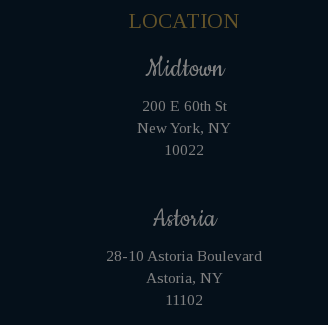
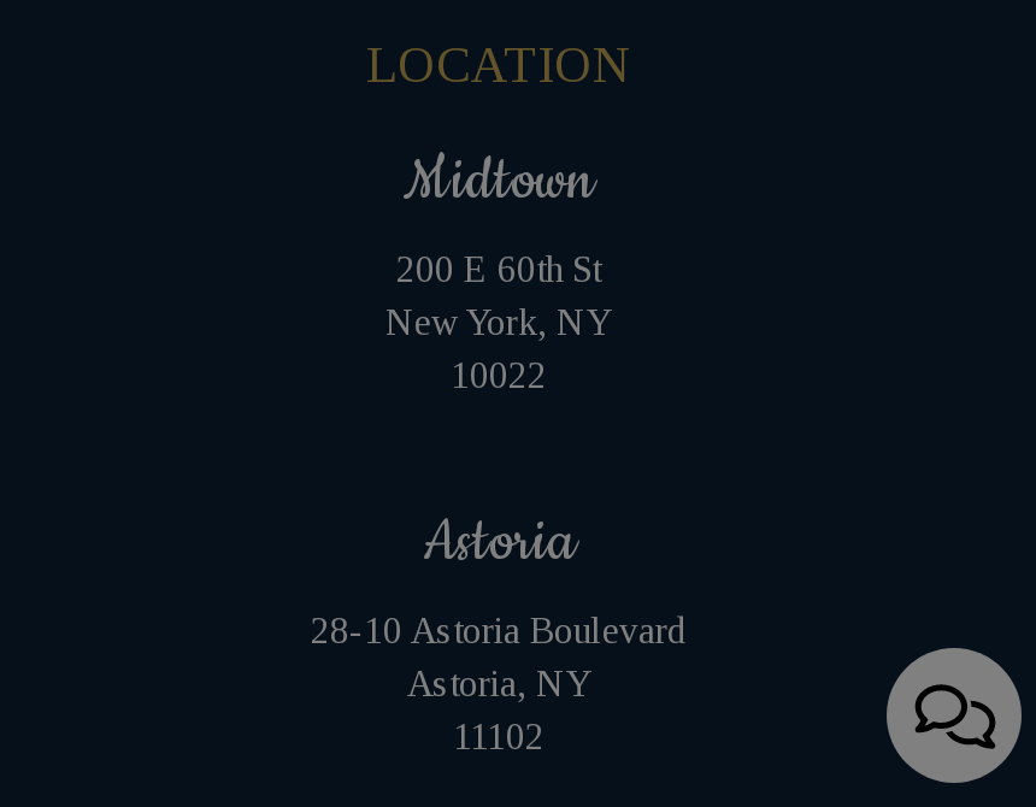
none -> [884,646,1024,785] [image]

